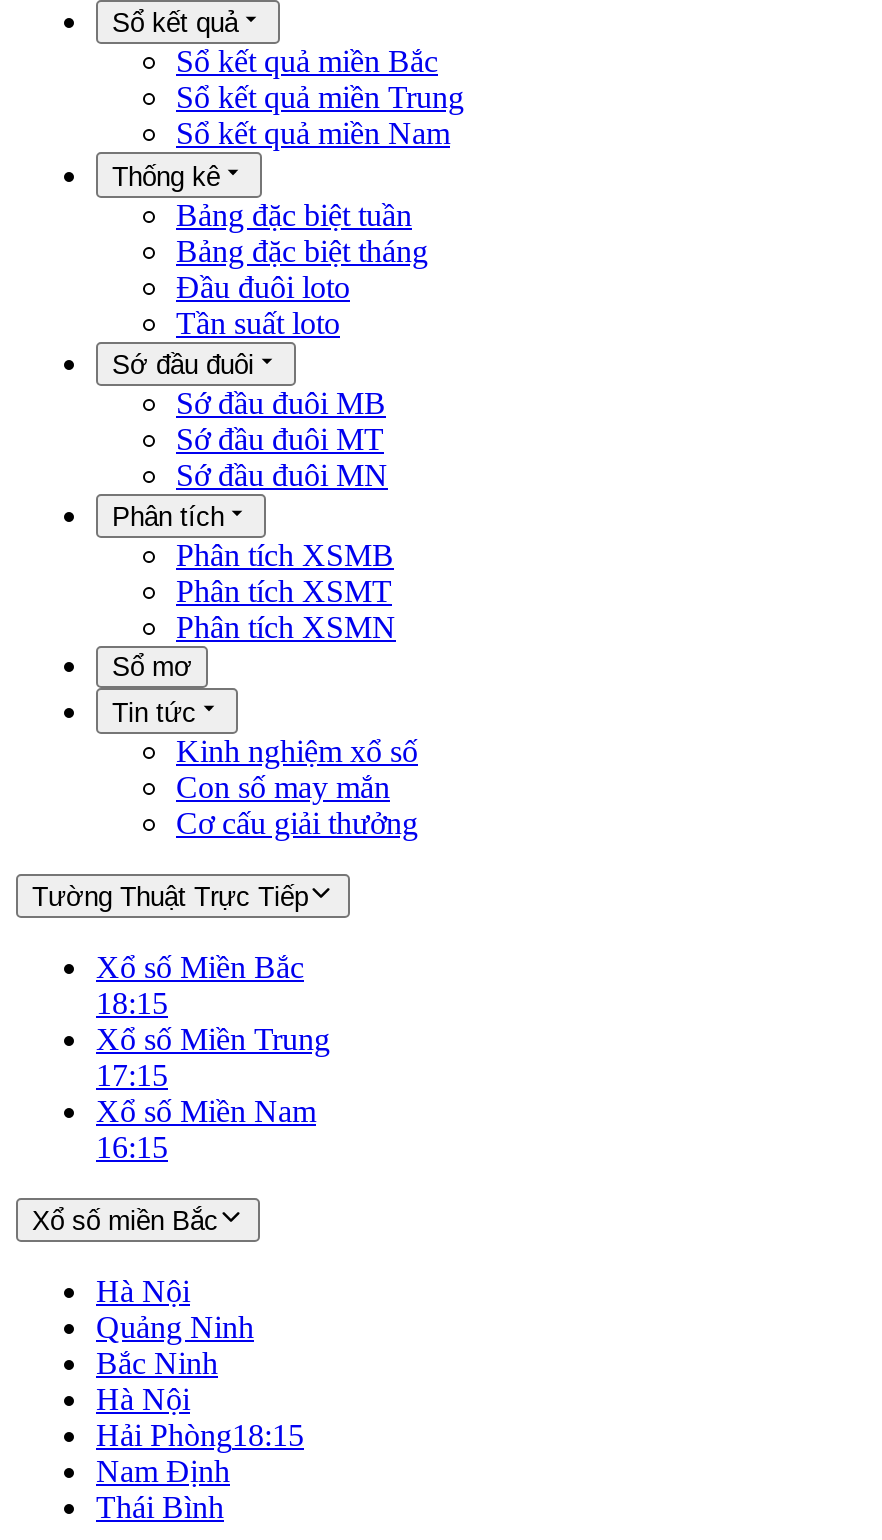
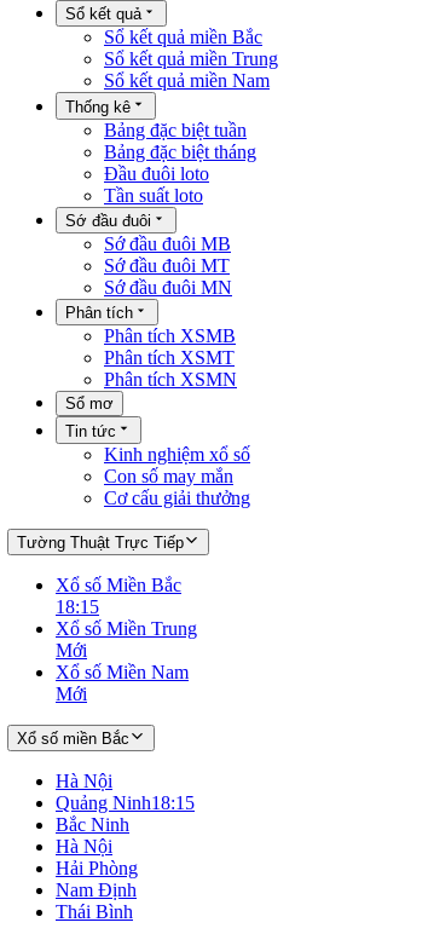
[96,1058,168,1092] 17:15 -> [56,640,87,661] Mới
[96,1130,168,1164] 16:15 -> [56,684,87,704] Mới
[96,1311,254,1345] Quảng Ninh -> [56,793,195,813] Quảng Ninh18:15
[96,1419,304,1453] Hải Phòng18:15 -> [56,858,138,879] Hải Phòng

